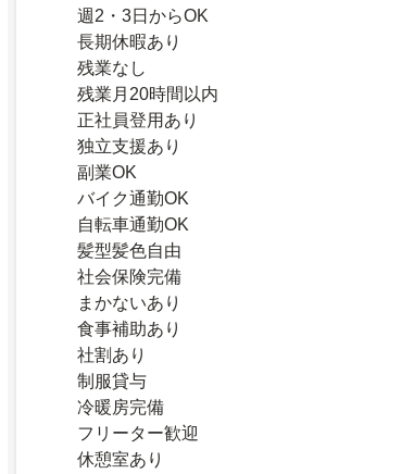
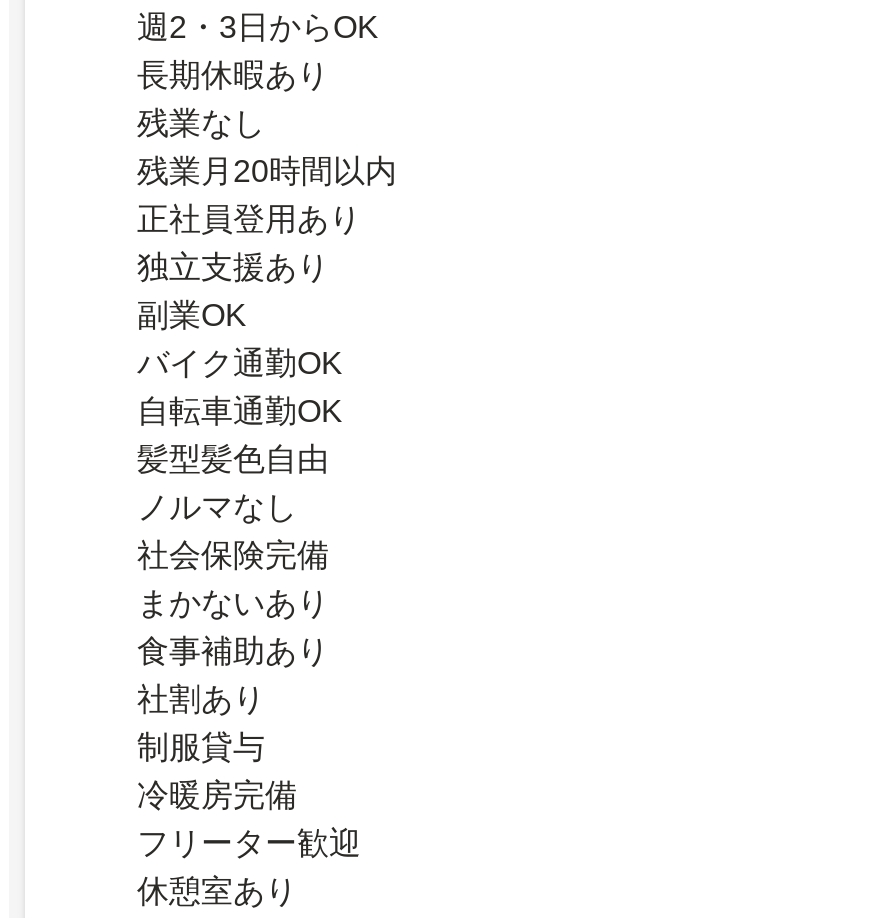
none -> [137,490,297,524] ノルマなし

